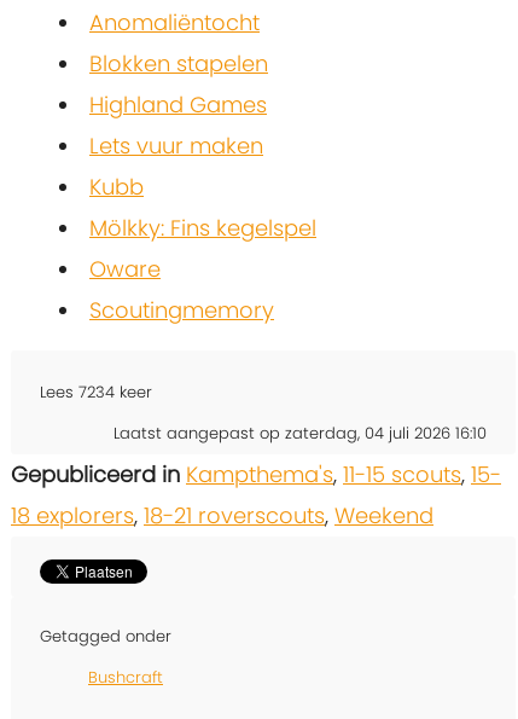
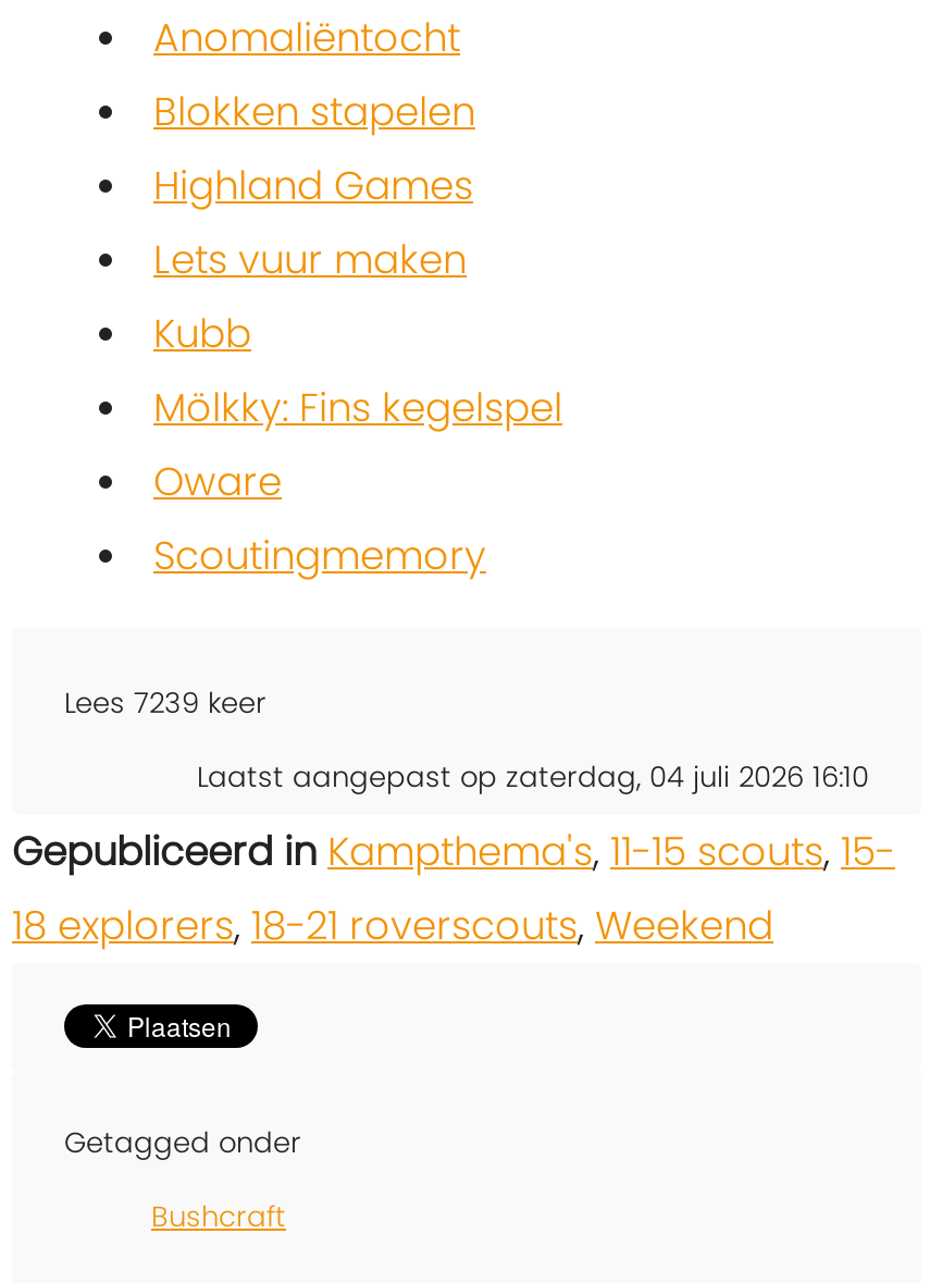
[40,380,152,403] Lees 7234 keer -> [64,682,266,723] Lees 7239 keer

